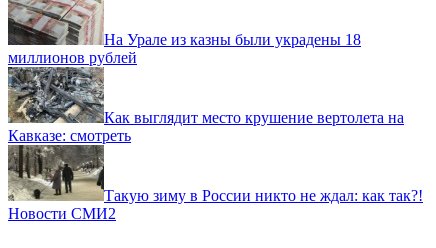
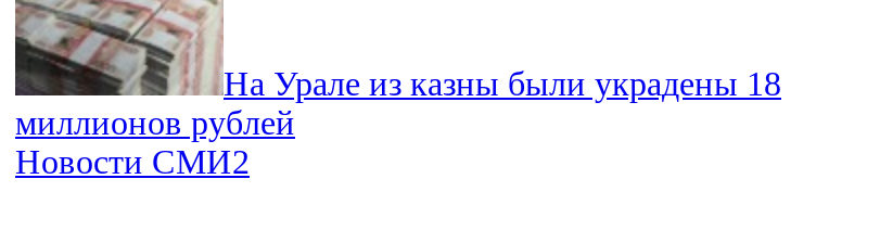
[8,68,404,144] [image] | Как выглядит место крушение вертолета на | Кавказе: смотреть -> none
[7,151,423,204] [image] | Такую зиму в России никто не ждал: как так?! -> none

